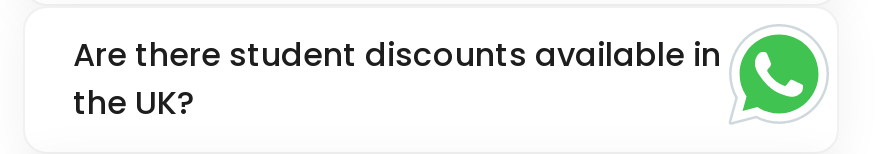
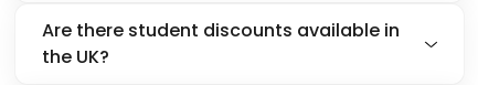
[729,32,821,124] [image] -> none

